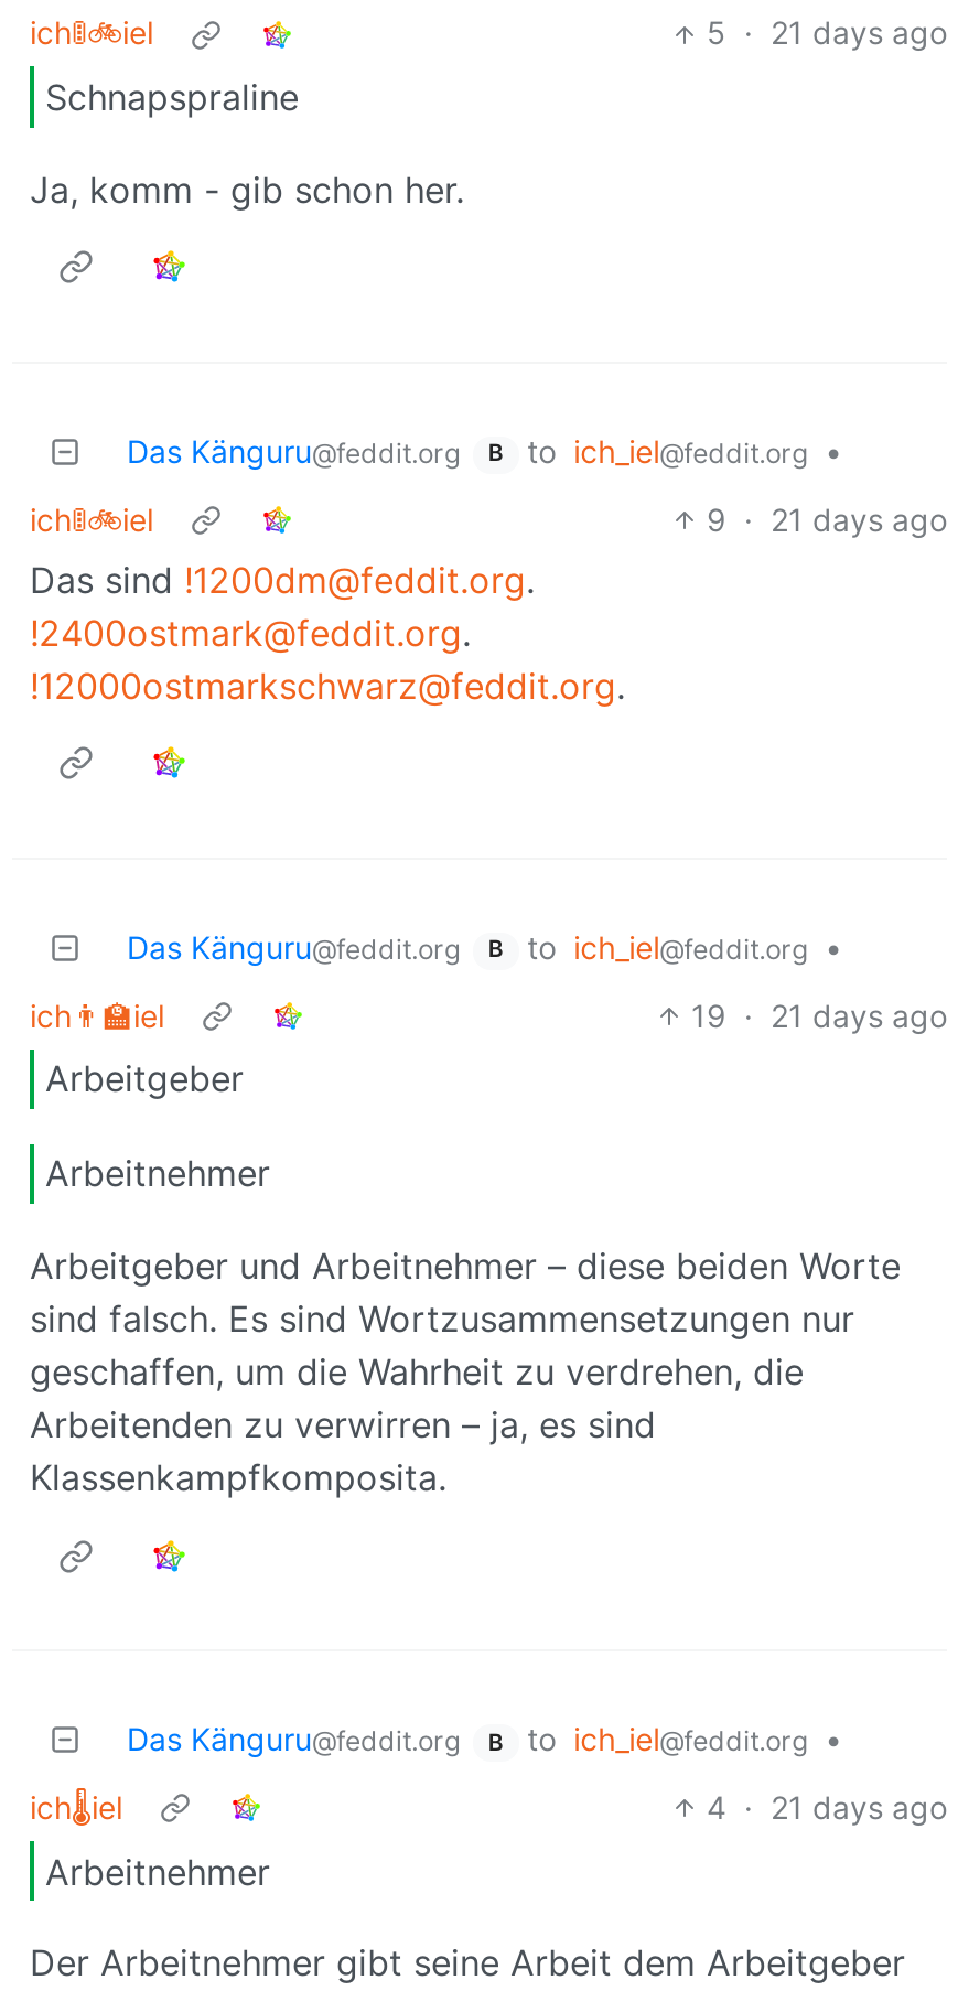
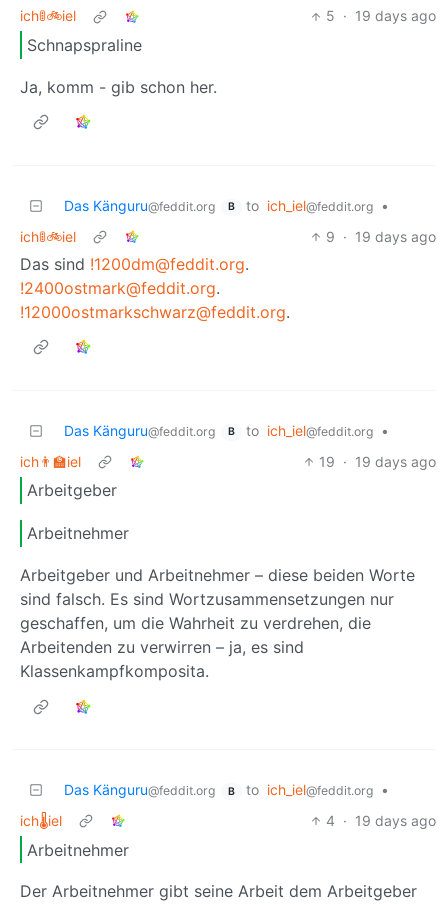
[707,14,947,52] 5 · 21 days ago -> [326,7,436,24] 5 · 19 days ago
[707,500,947,537] 9 · 21 days ago -> [326,228,436,245] 9 · 19 days ago
[691,996,947,1033] 19 · 21 days ago -> [319,453,436,470] 19 · 19 days ago
[707,1788,947,1826] 4 · 21 days ago -> [326,812,436,829] 4 · 19 days ago

